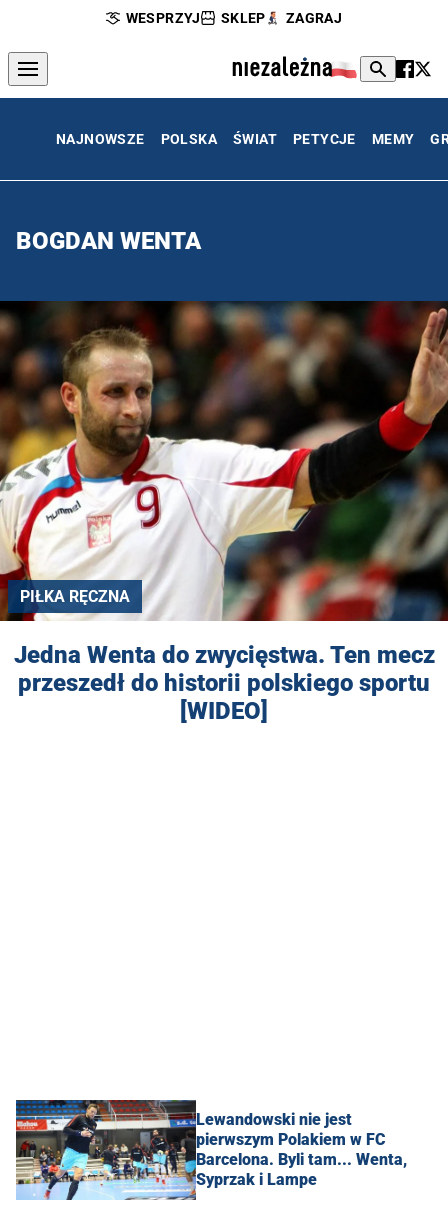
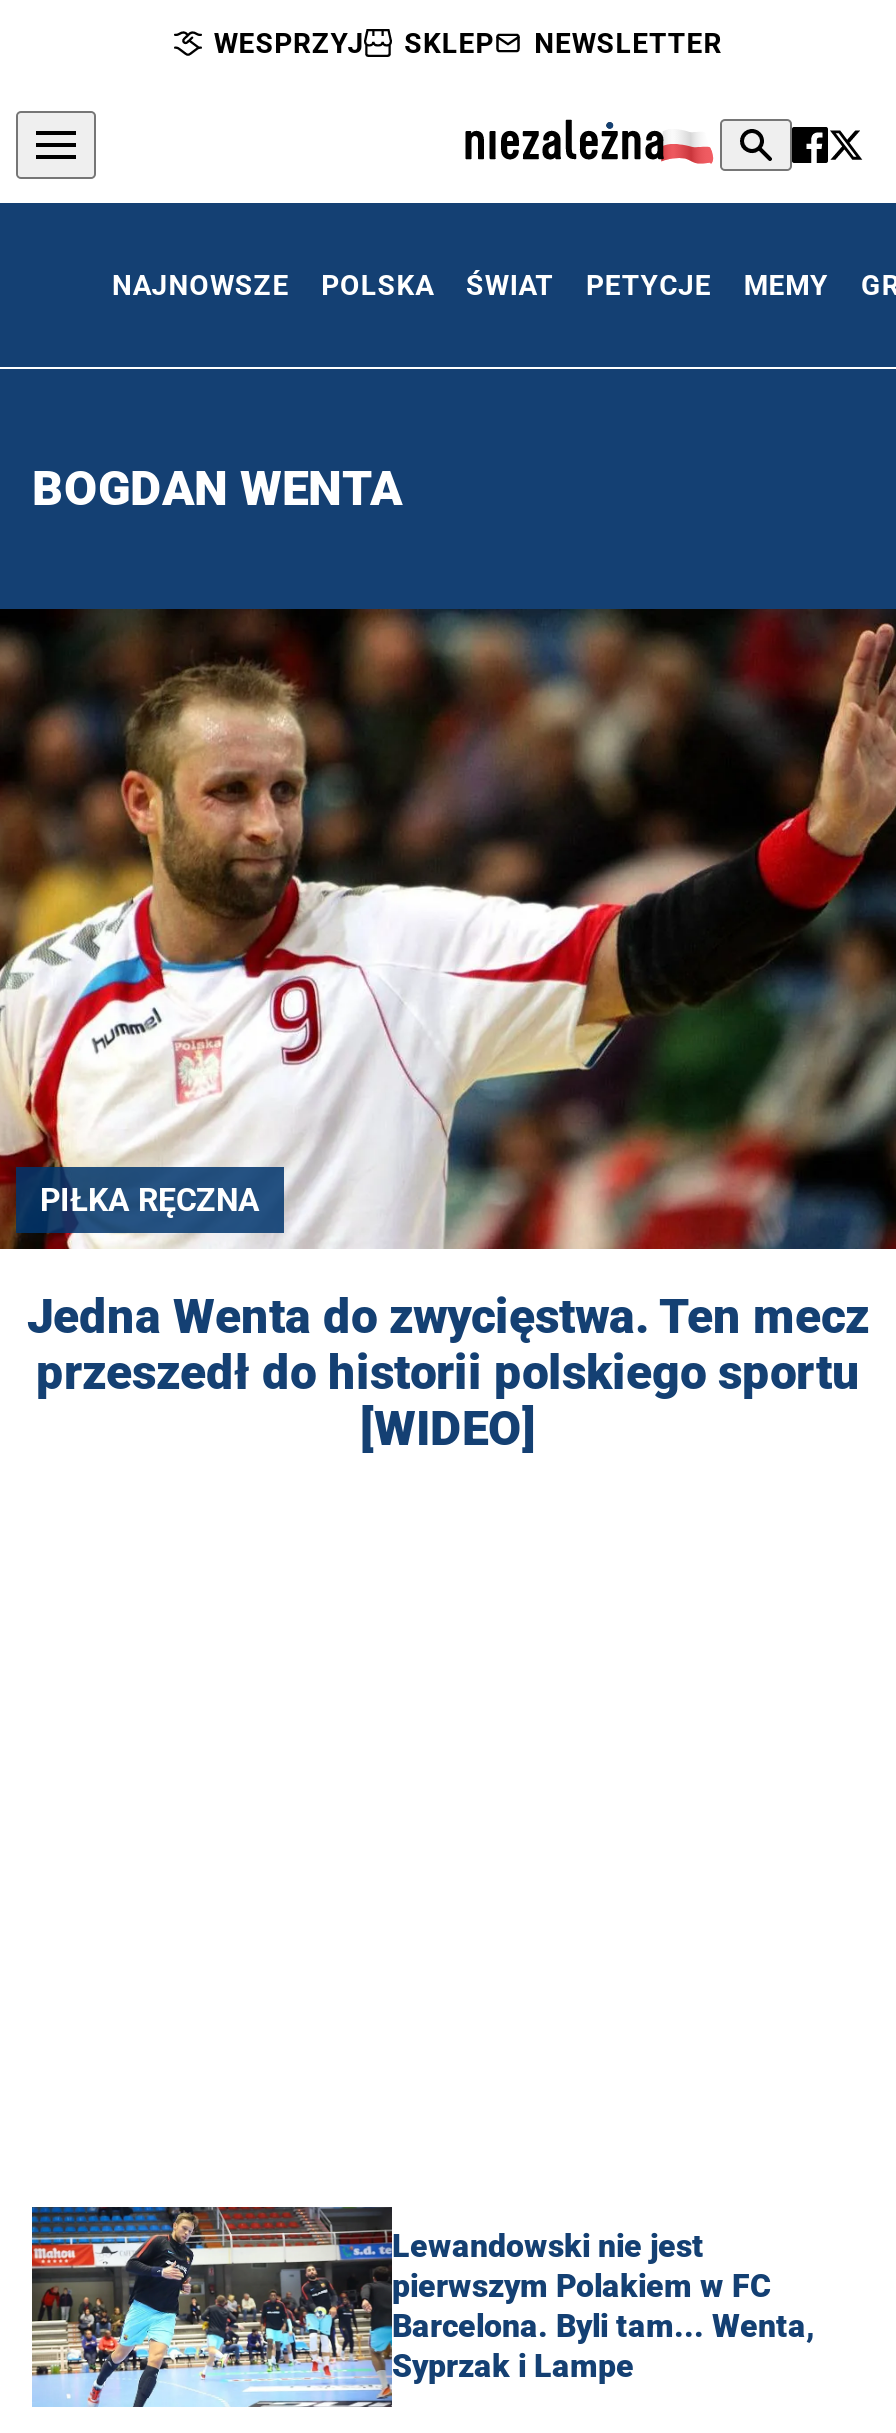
[286,10,342,26] ZAGRAJ -> [534,27,722,59] NEWSLETTER

